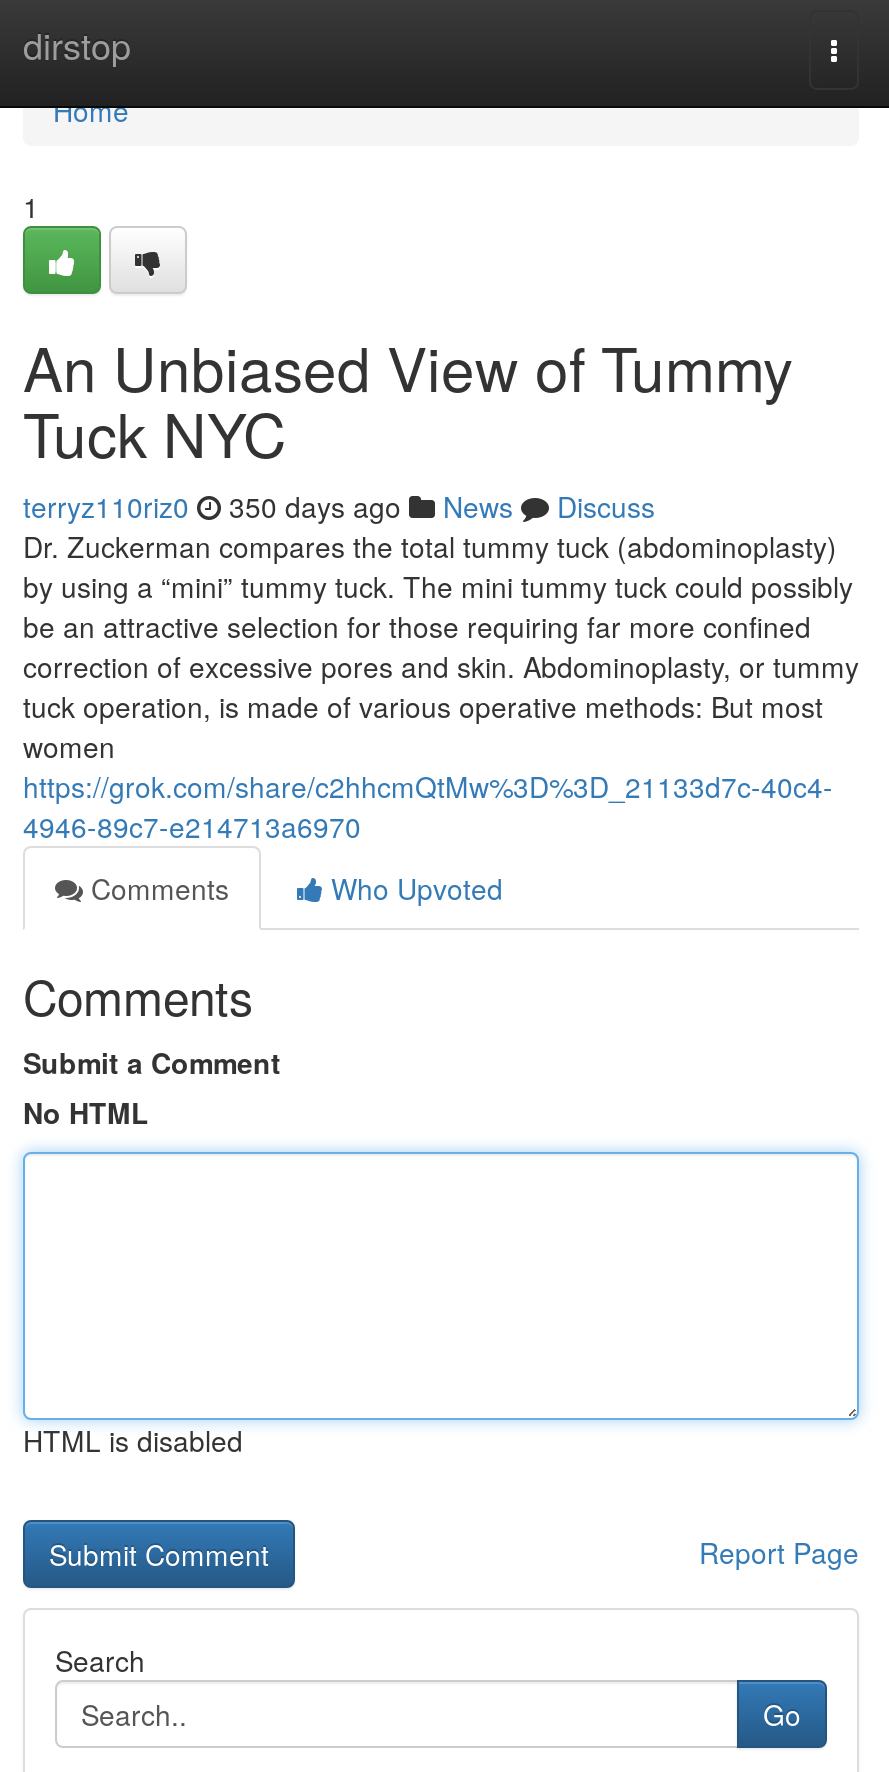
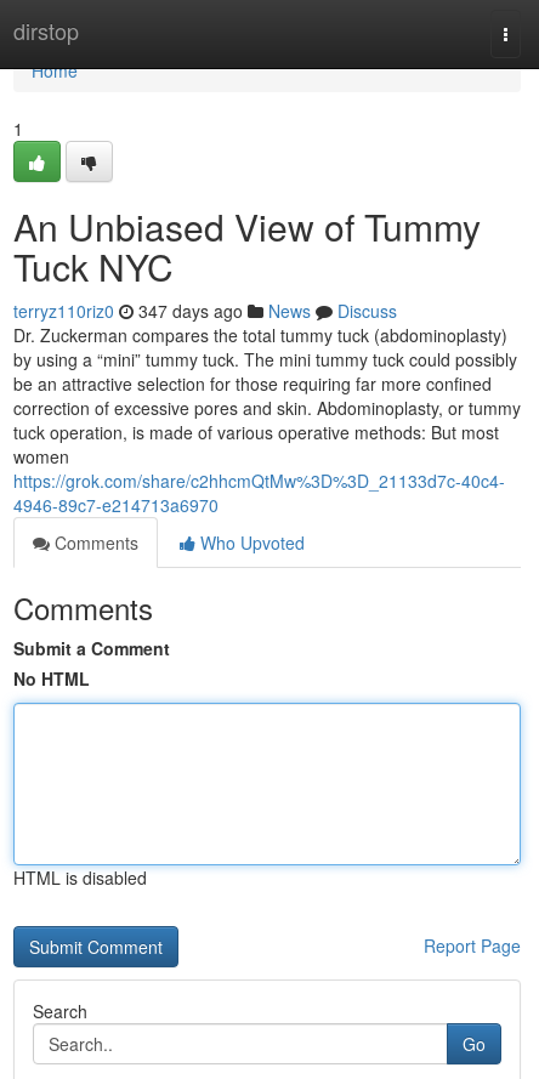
[23,486,655,526] terryz110riz0 350 days ago News Discuss -> [13,299,397,323] terryz110riz0 347 days ago News Discuss

